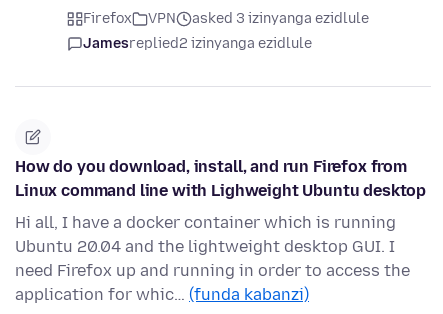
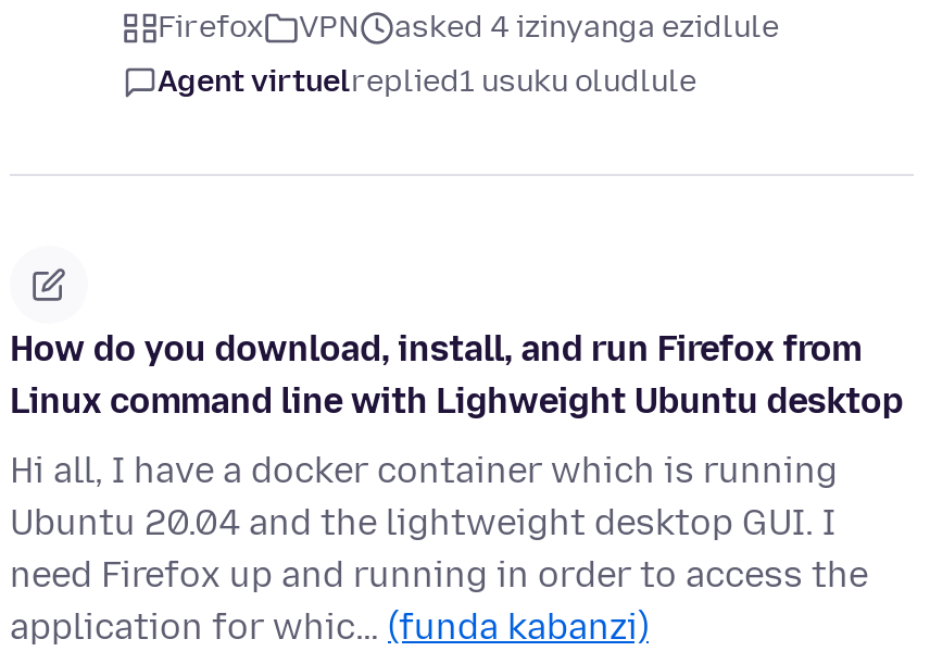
[192,10,369,27] asked 3 izinyanga ezidlule -> [394,10,779,47] asked 4 izinyanga ezidlule
[83,35,312,52] Jamesreplied2 izinyanga ezidlule -> [158,64,696,101] Agent virtuelreplied1 usuku oludlule

